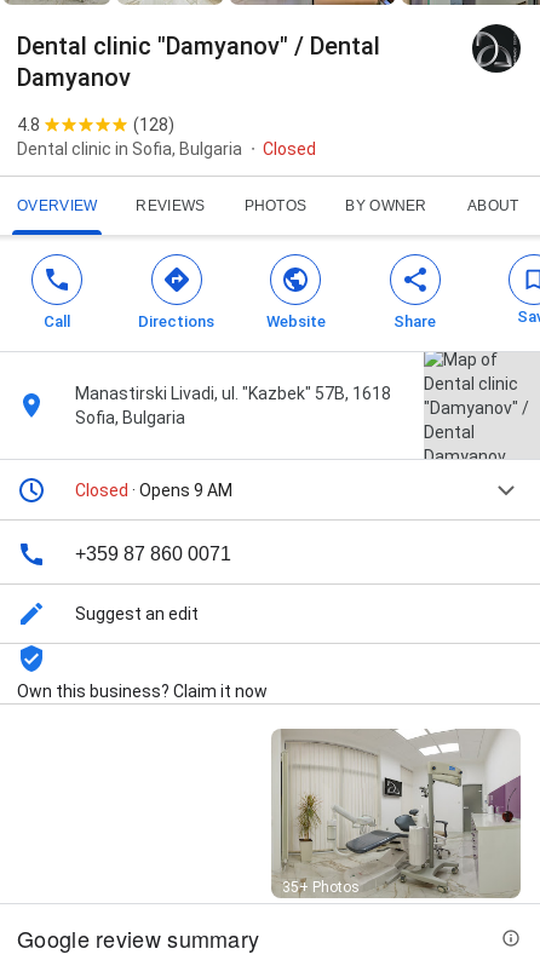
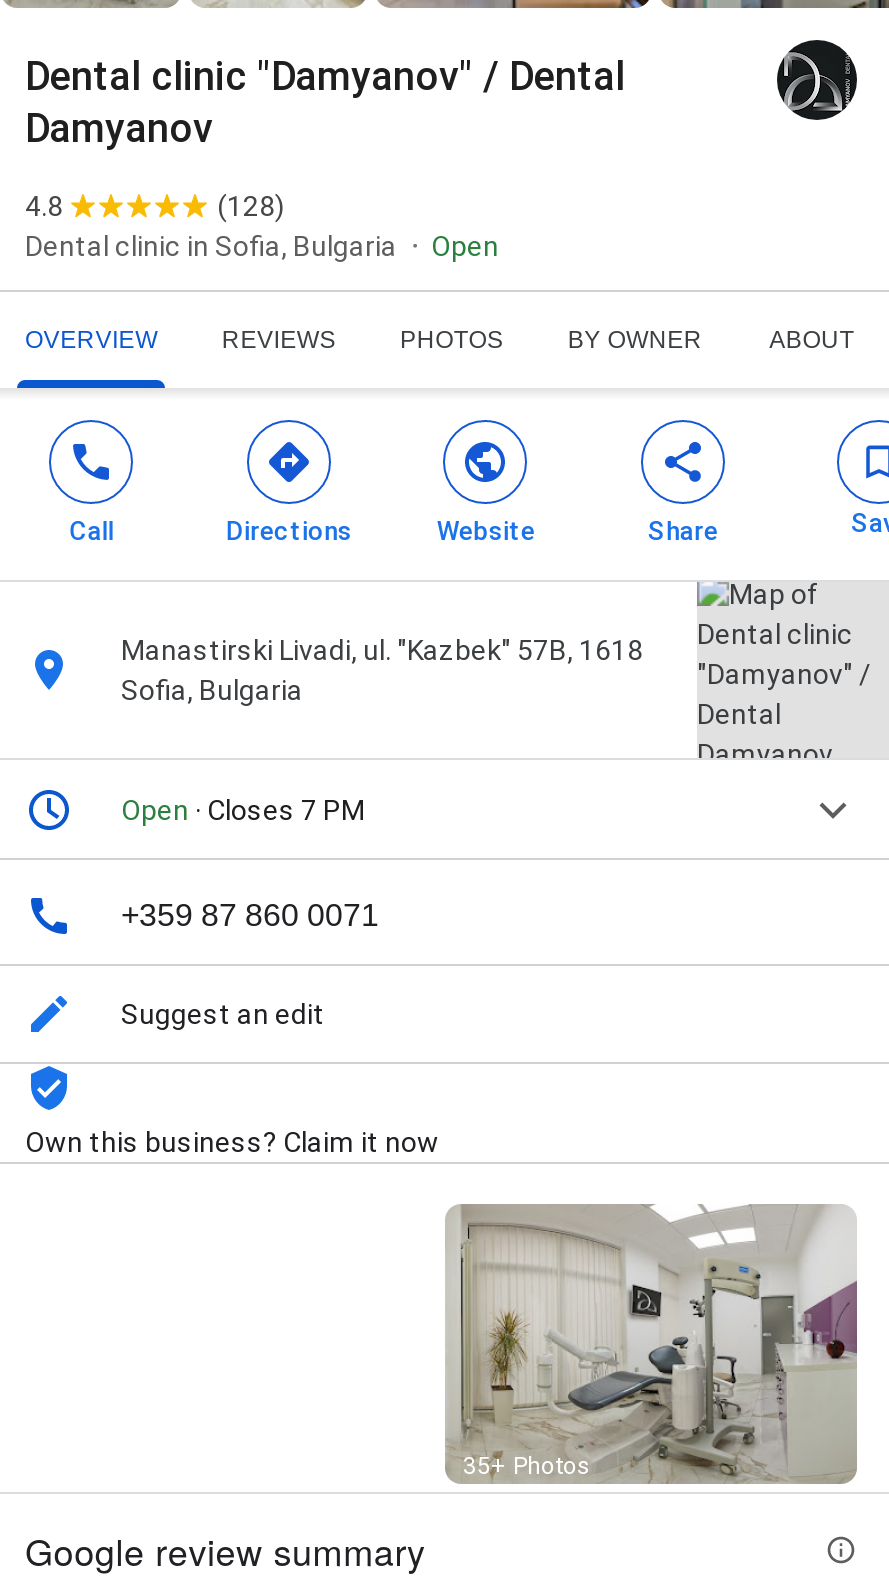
[263,139,316,159] Closed -> [431,230,499,262] Open
[75,481,232,500] Closed · Opens 9 AM -> [121,794,365,826] Open · Closes 7 PM

